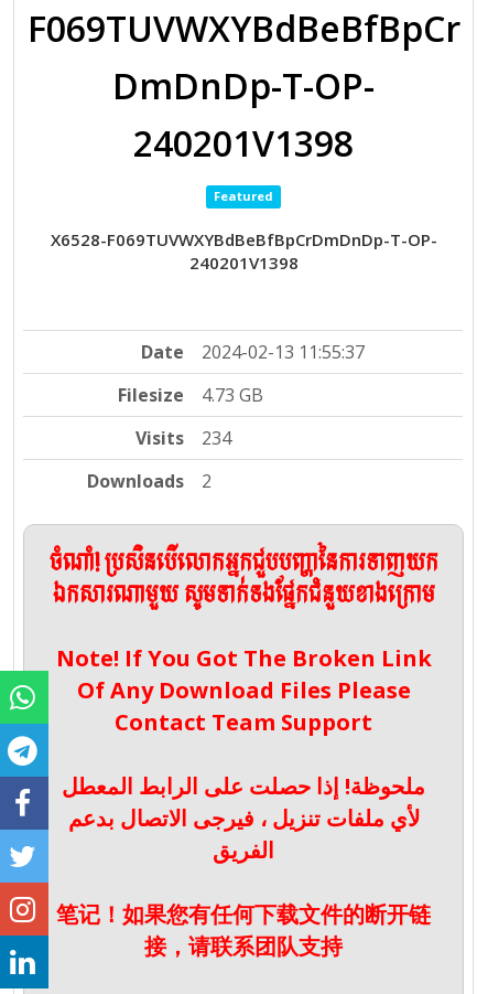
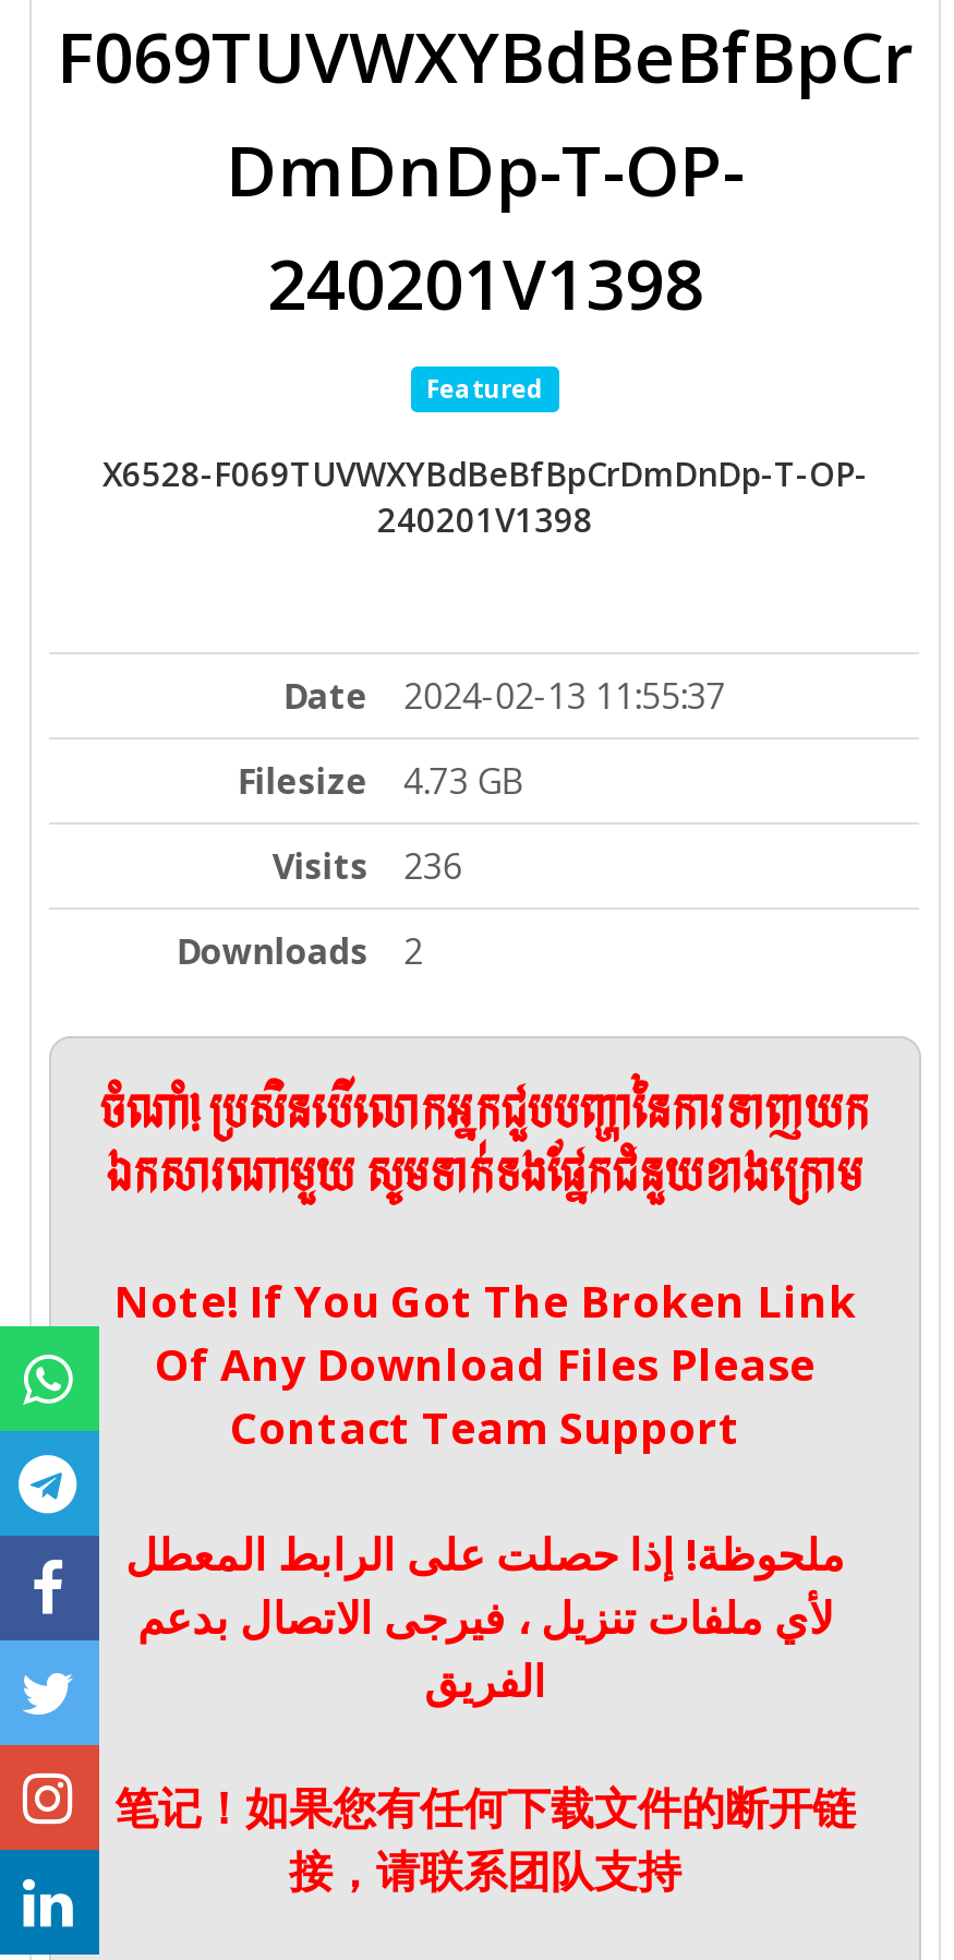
[136,426,232,450] Visits 234 -> [272,843,462,891] Visits 236

